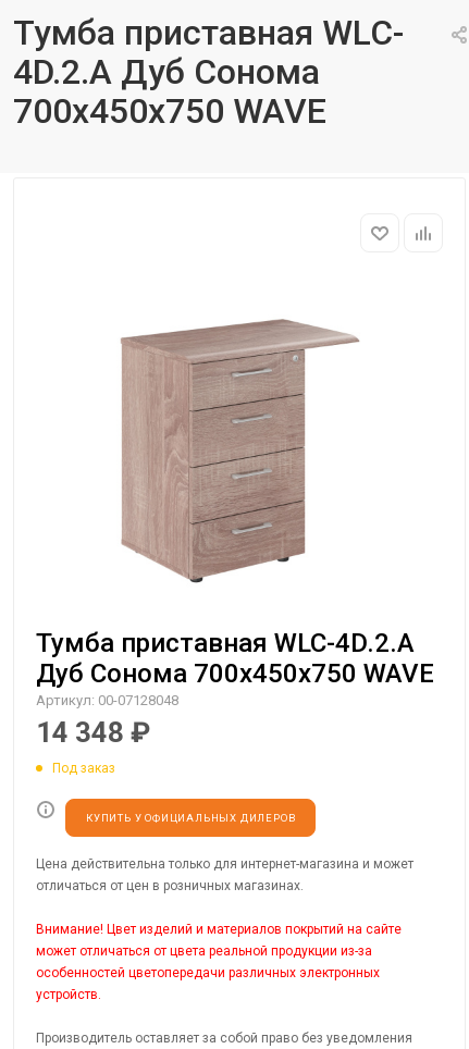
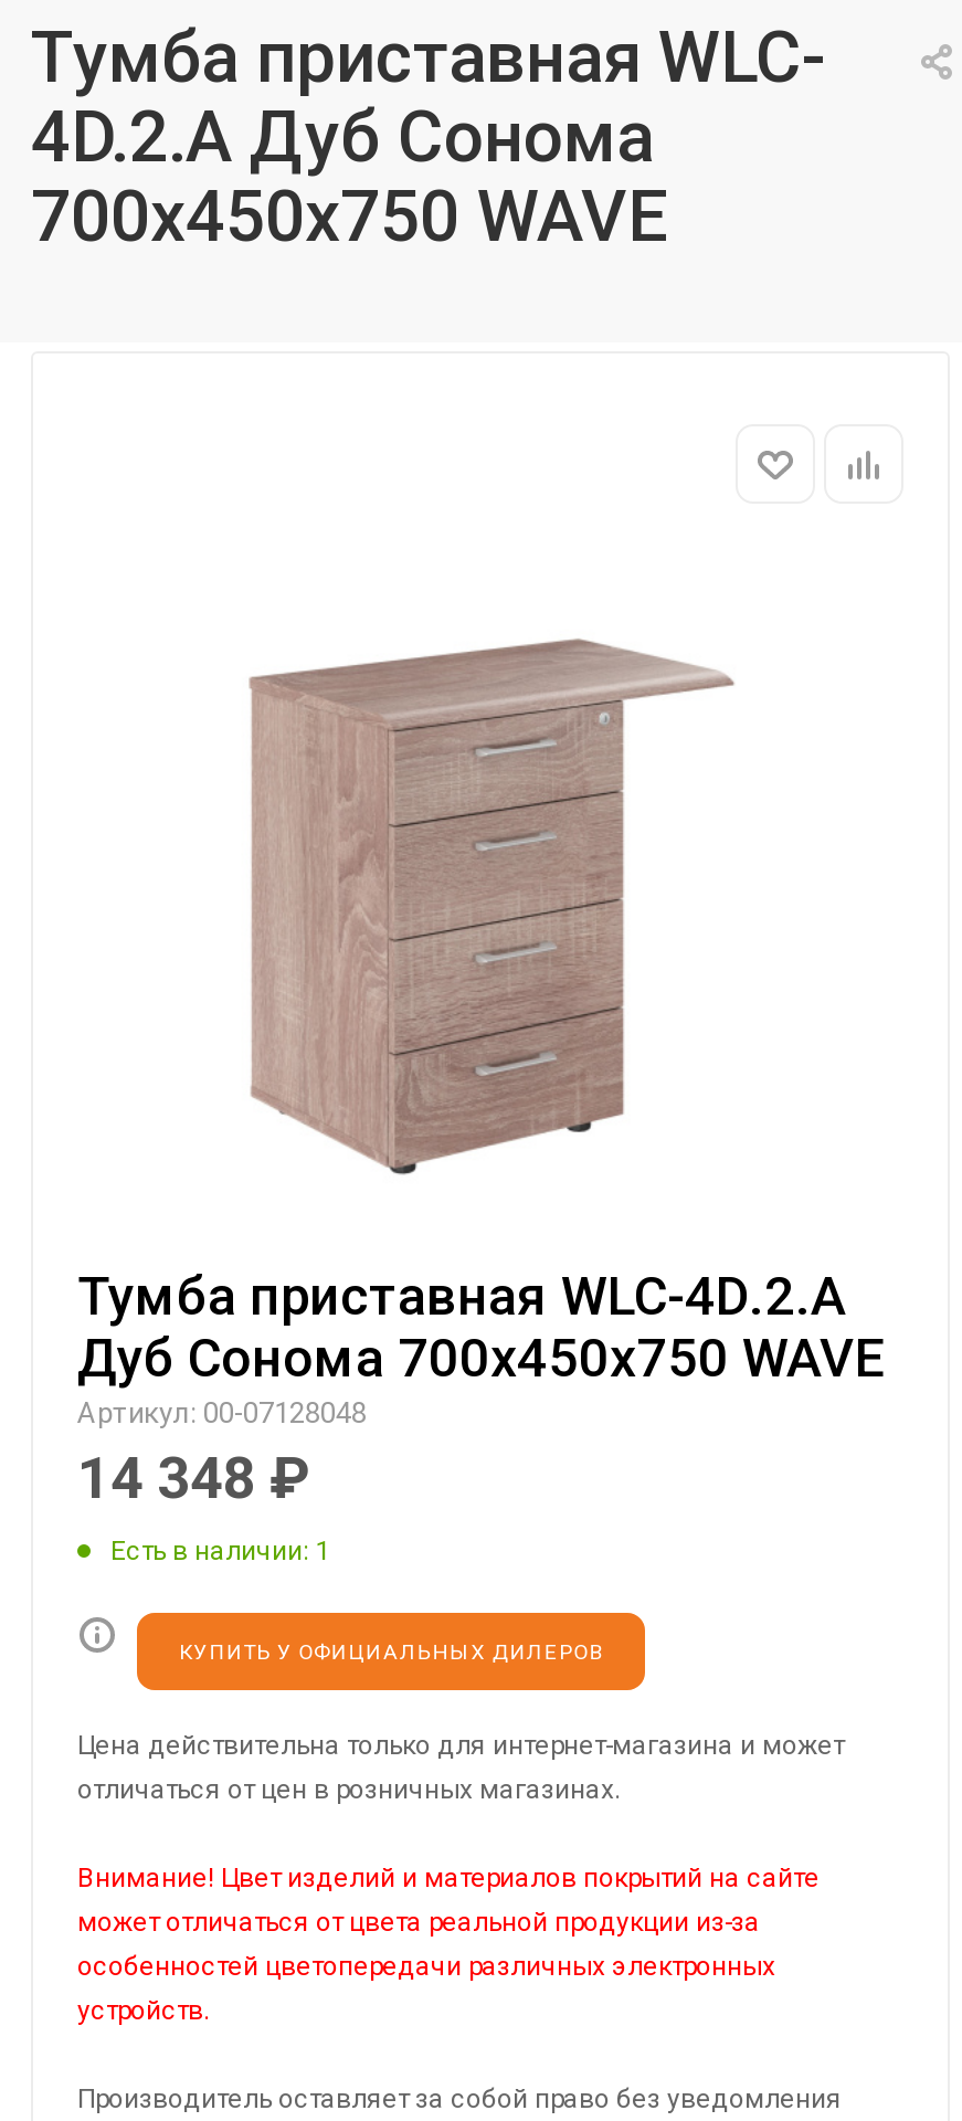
[52,760,115,775] Под заказ -> [110,1534,331,1565] Есть в наличии: 1

